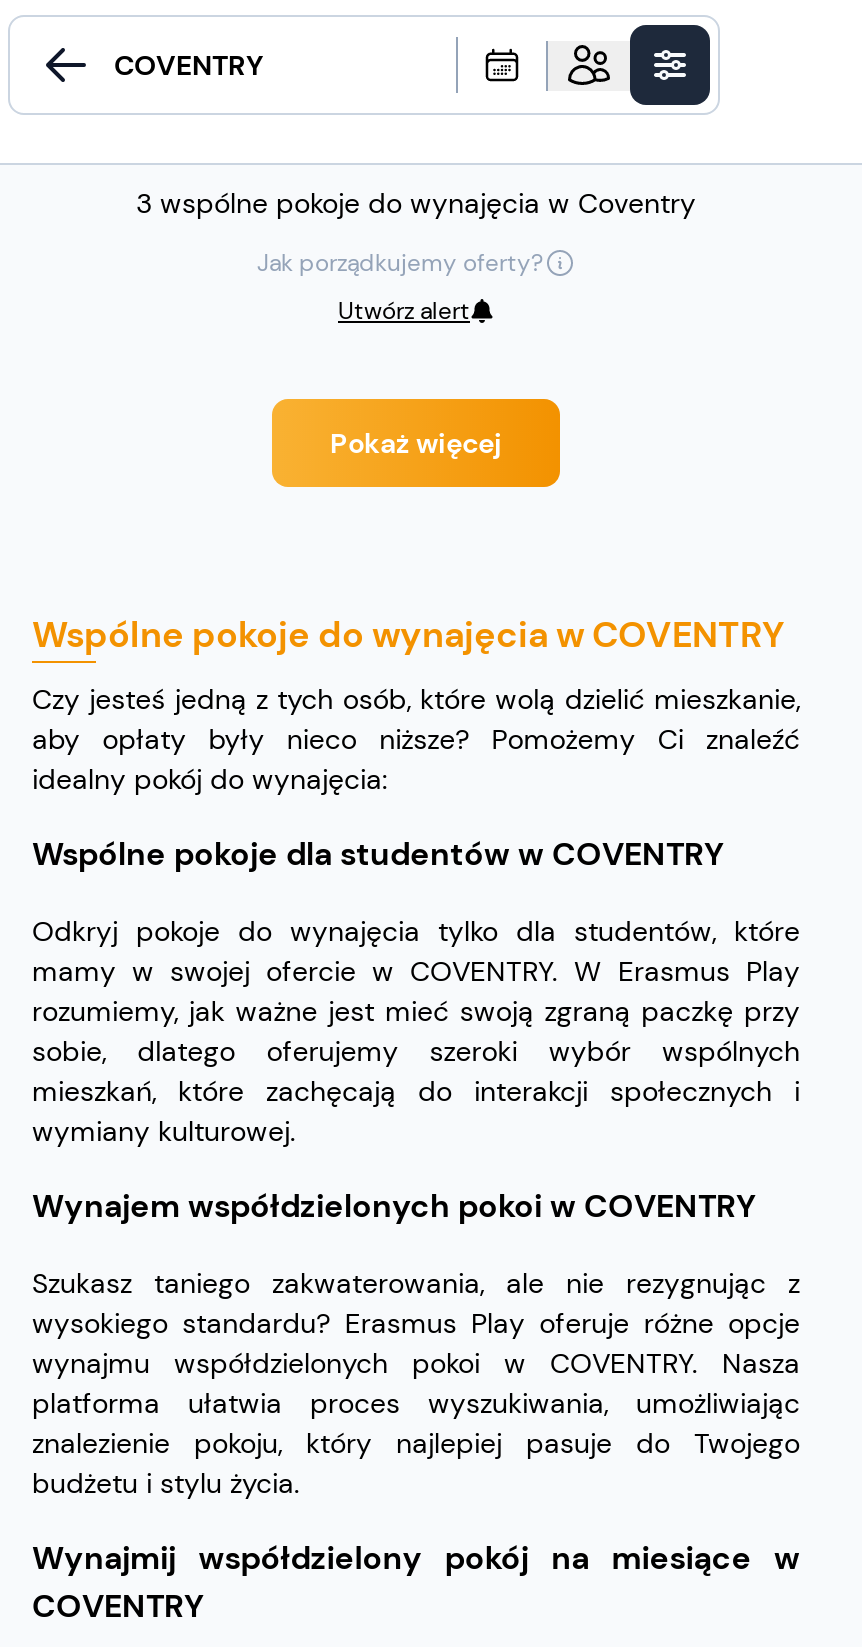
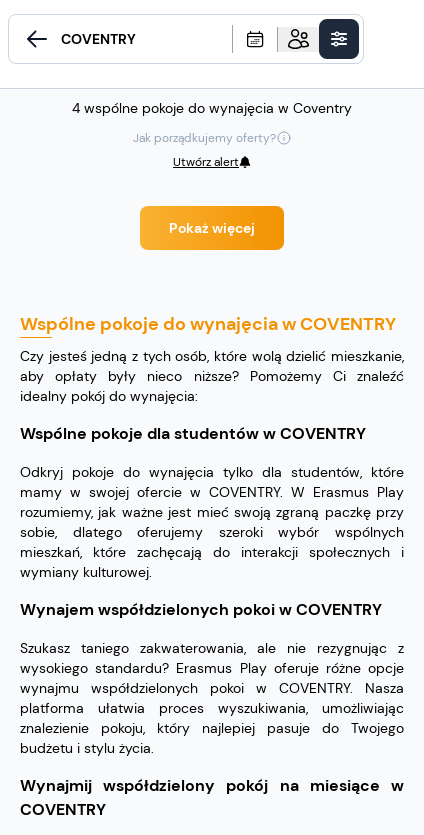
[136,185,696,221] 3 wspólne pokoje do wynajęcia w Coventry -> [72,99,352,117] 4 wspólne pokoje do wynajęcia w Coventry

